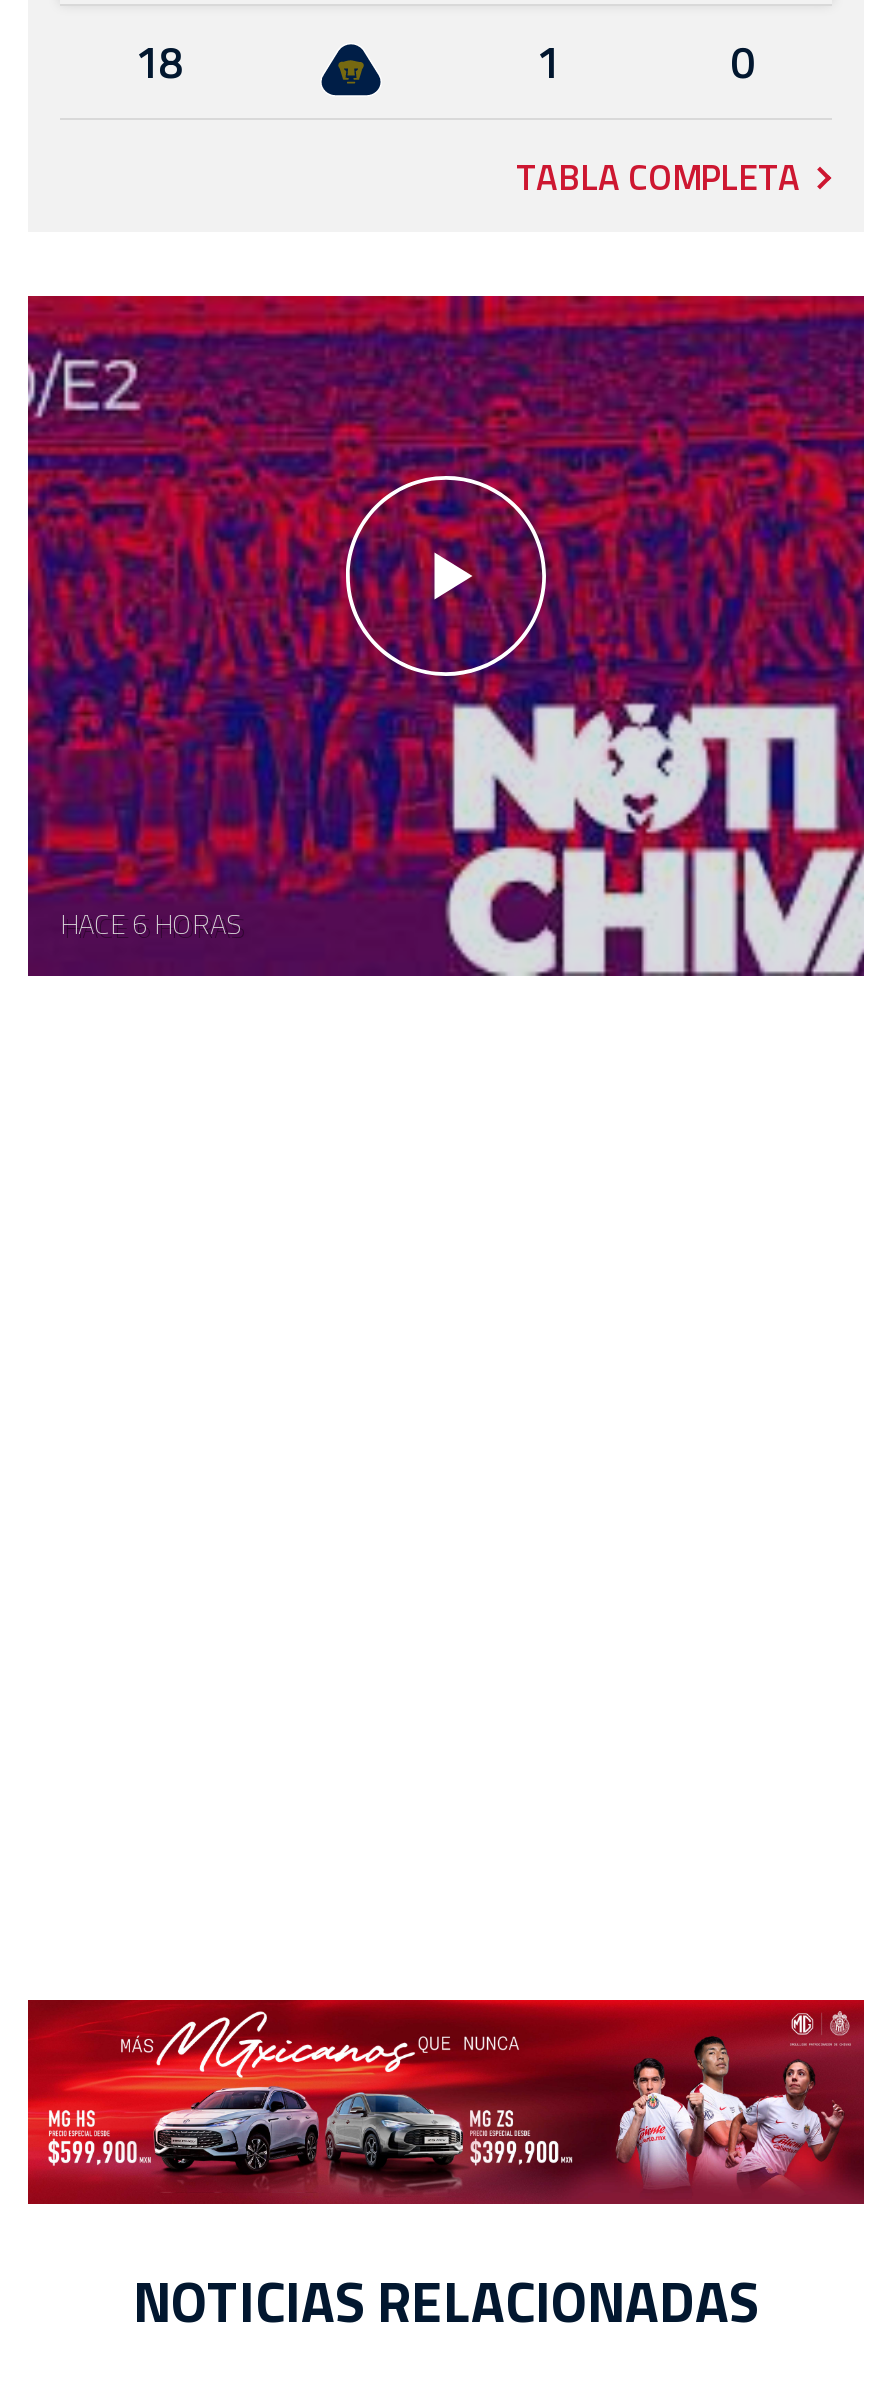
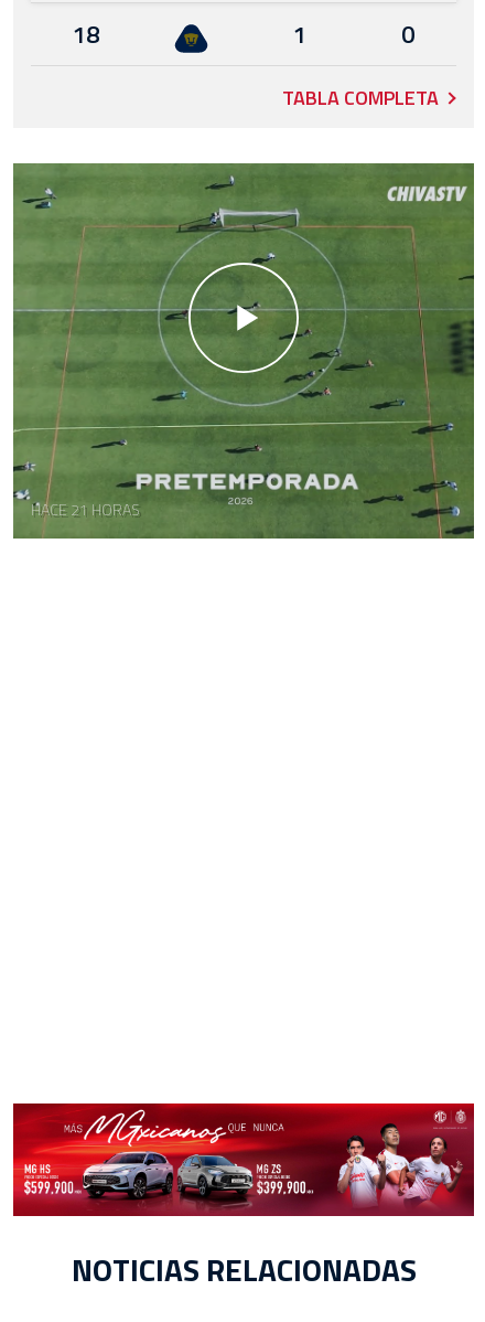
[26,294,866,978] [image] | HACE 6 HORAS -> [12,162,475,540] [image] | HACE 21 HORAS

